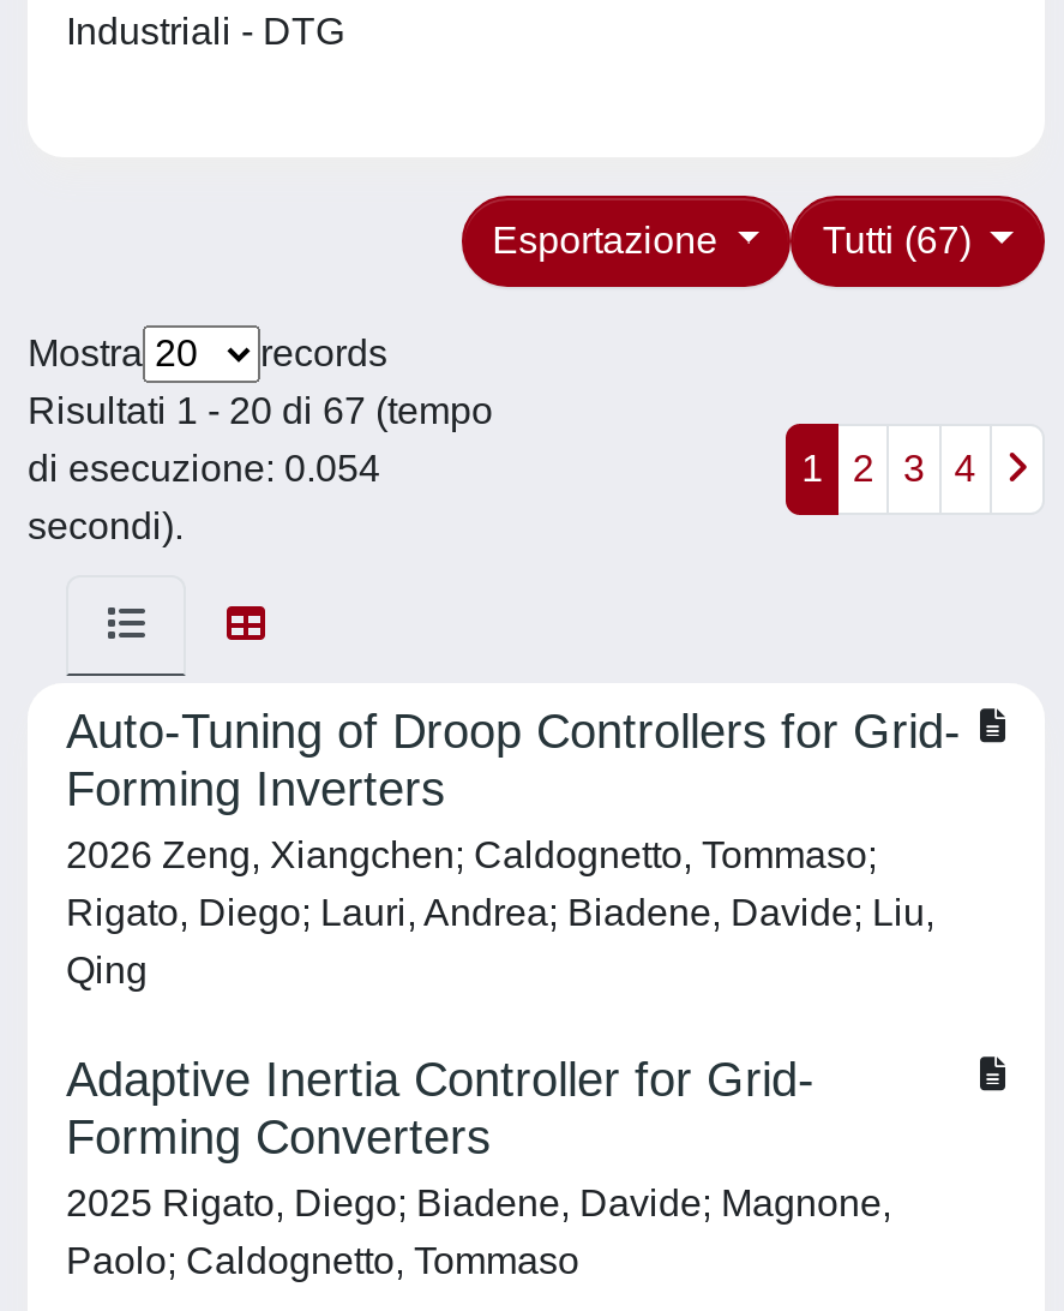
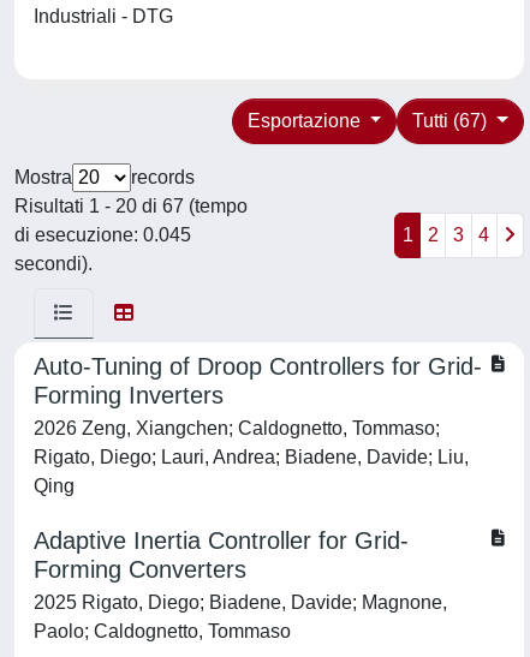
[28,448,380,489] di esecuzione: 0.054 -> [14,225,191,245] di esecuzione: 0.045

